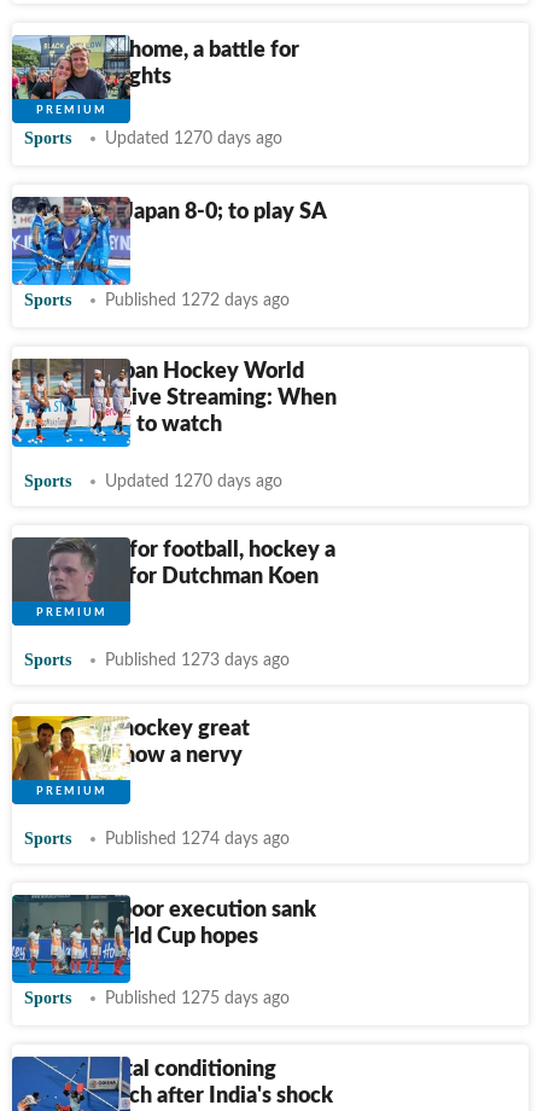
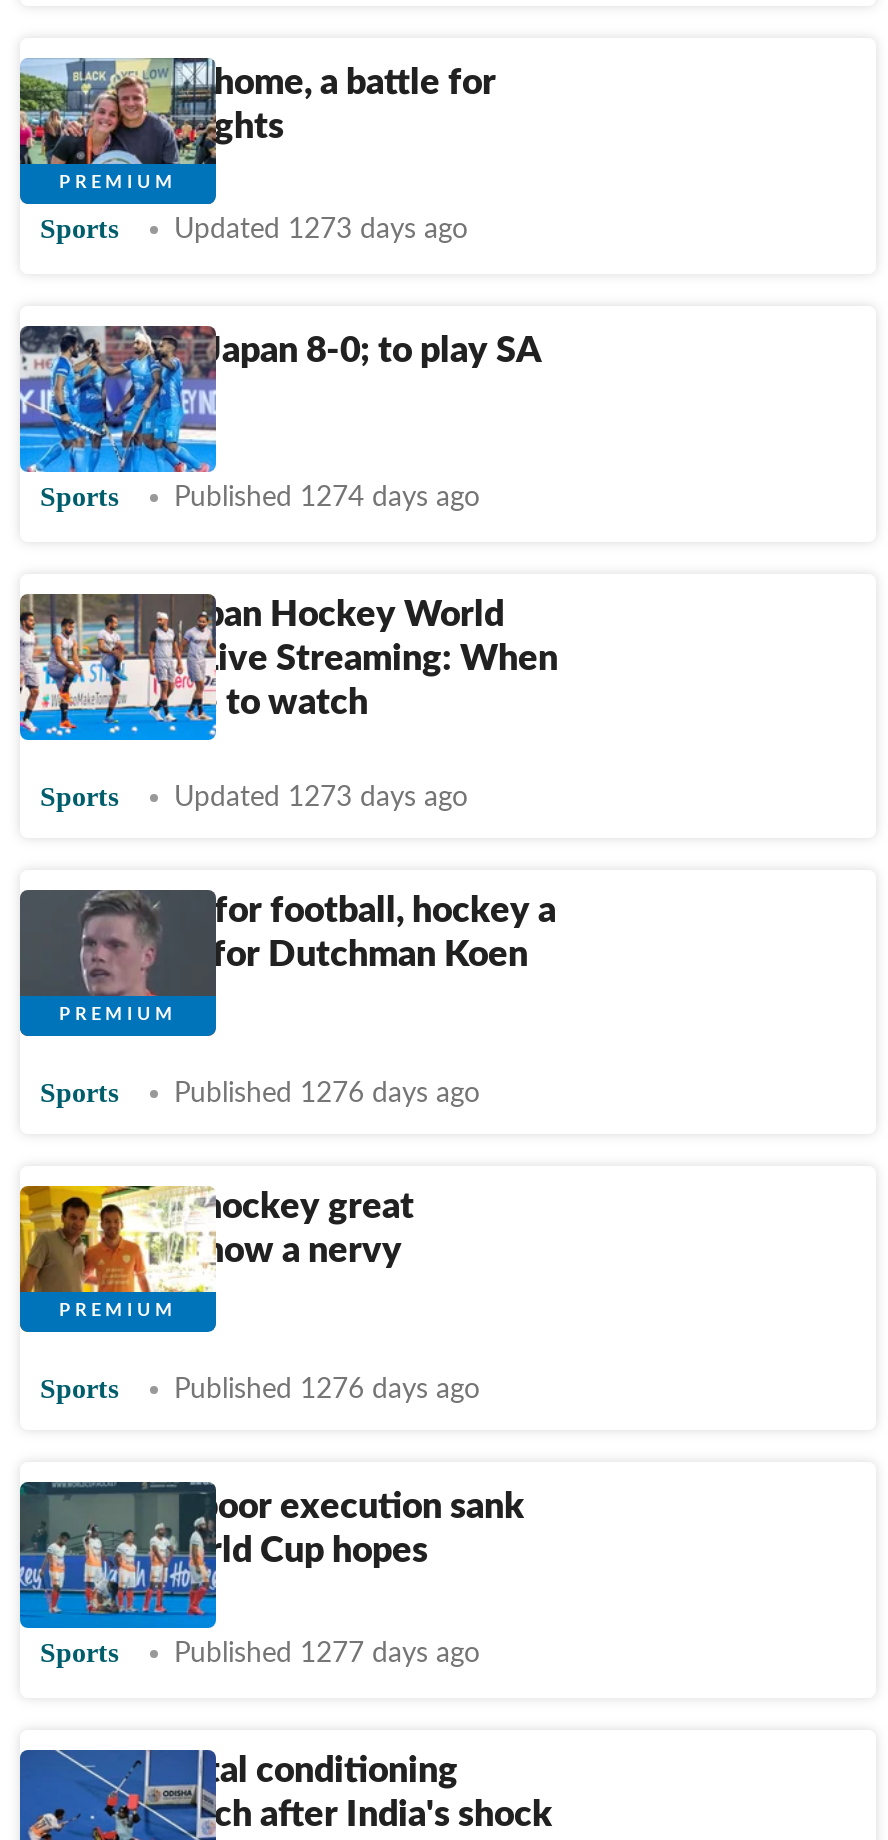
[105,130,282,147] Updated 1270 days ago -> [174,216,468,244] Updated 1273 days ago
[105,292,290,309] Published 1272 days ago -> none
[105,473,282,490] Updated 1270 days ago -> [174,784,468,812] Updated 1273 days ago
[105,652,290,669] Published 1273 days ago -> [174,1080,480,1108] Published 1276 days ago
moved [105,831,290,848] -> [174,484,480,512]: Published 1274 days ago
none -> [174,1376,480,1404] Published 1276 days ago
[105,990,290,1007] Published 1275 days ago -> [174,1640,480,1668] Published 1277 days ago

